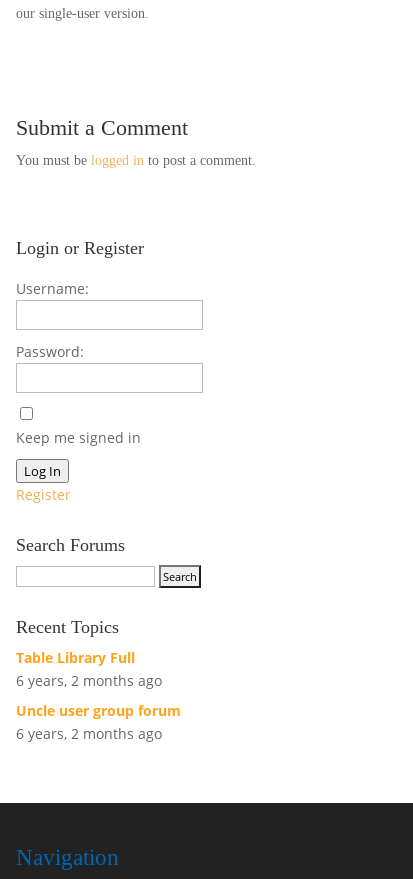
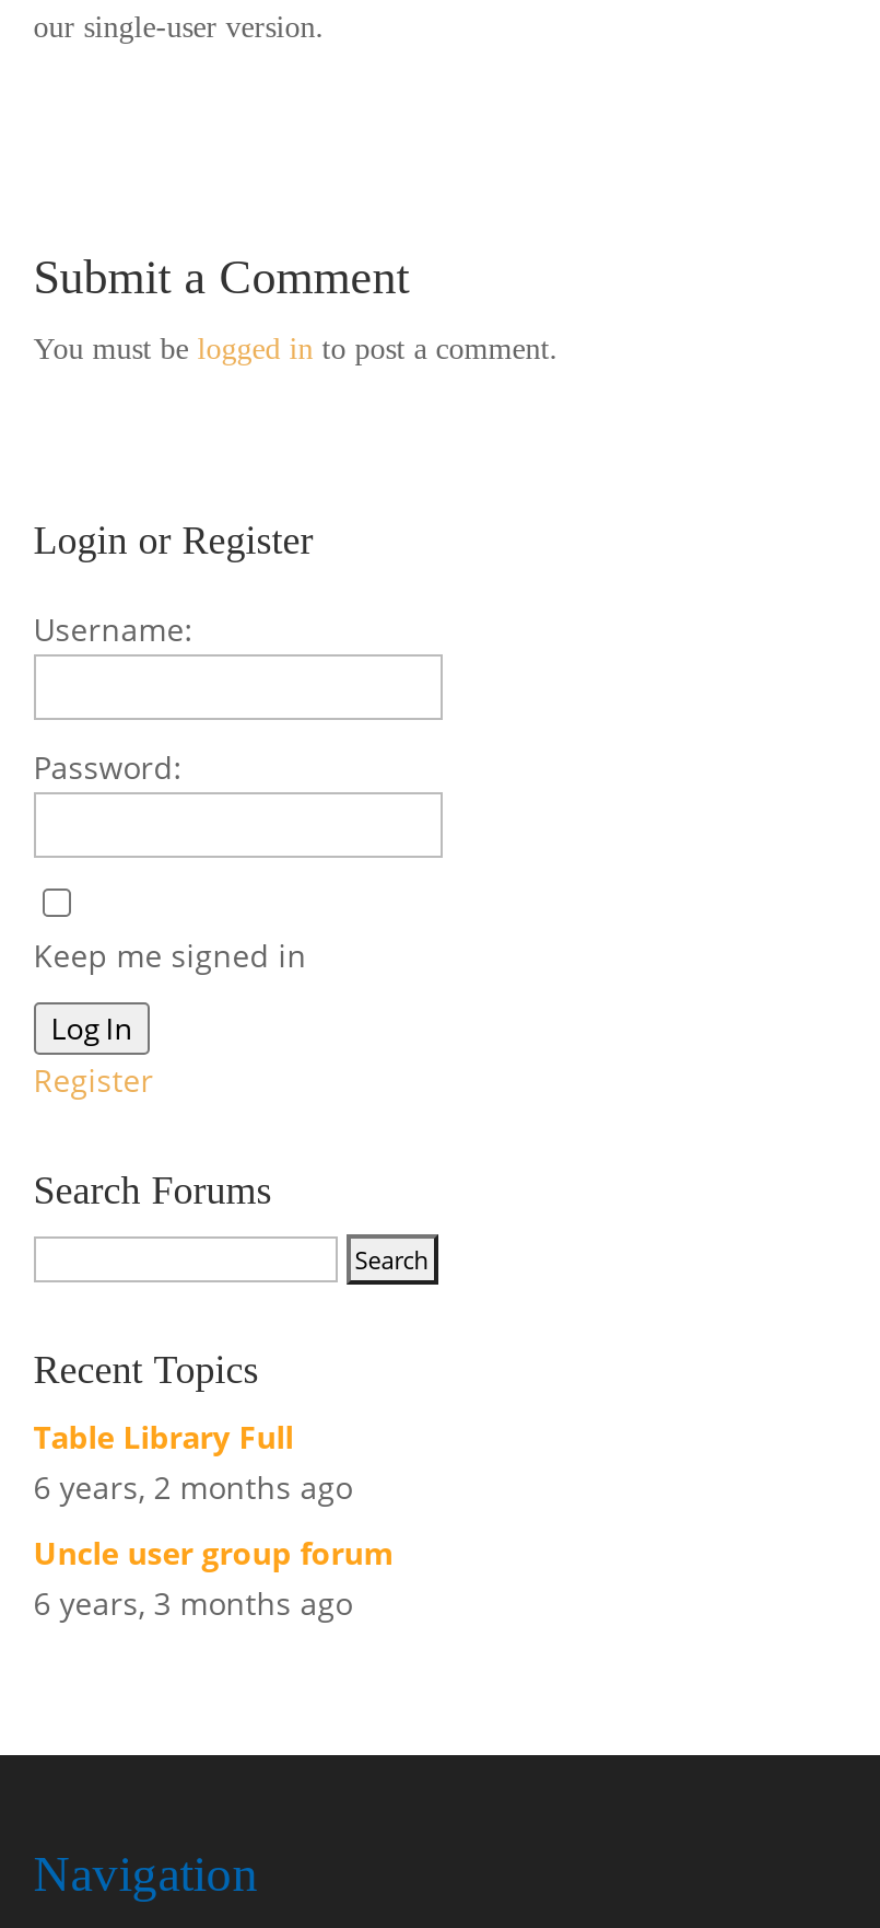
[16,724,162,743] 6 years, 2 months ago -> [33,1582,353,1624] 6 years, 3 months ago

